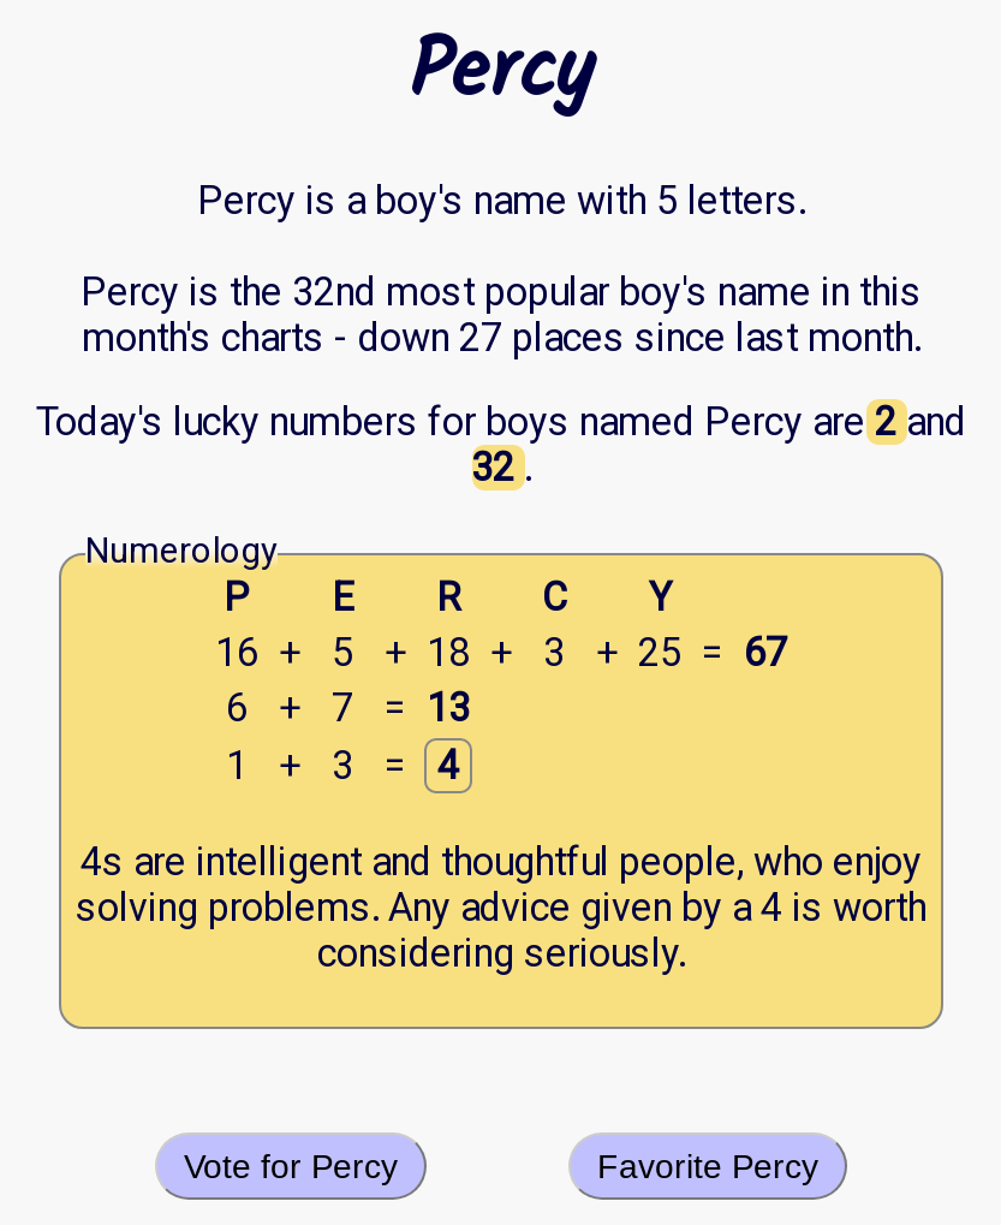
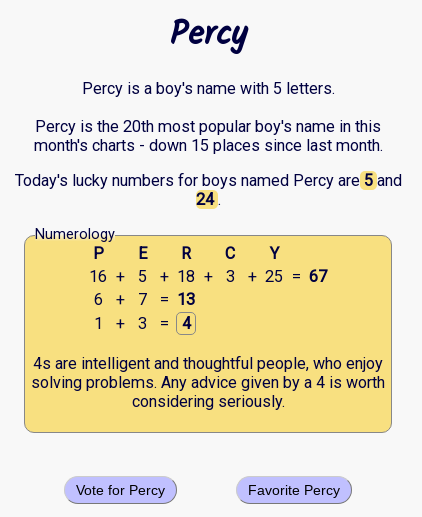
[81,270,922,315] Percy is the 32nd most popular boy's name in this -> [35,117,381,136] Percy is the 20th most popular boy's name in this
[82,315,920,361] month's charts - down 27 places since last month. -> [33,136,382,155] month's charts - down 15 places since last month.
[36,400,966,446] Today's lucky numbers for boys named Percy are 2 and -> [14,171,401,190] Today's lucky numbers for boys named Percy are 5 and
[471,446,531,491] 32 . -> [195,190,220,209] 24 .

